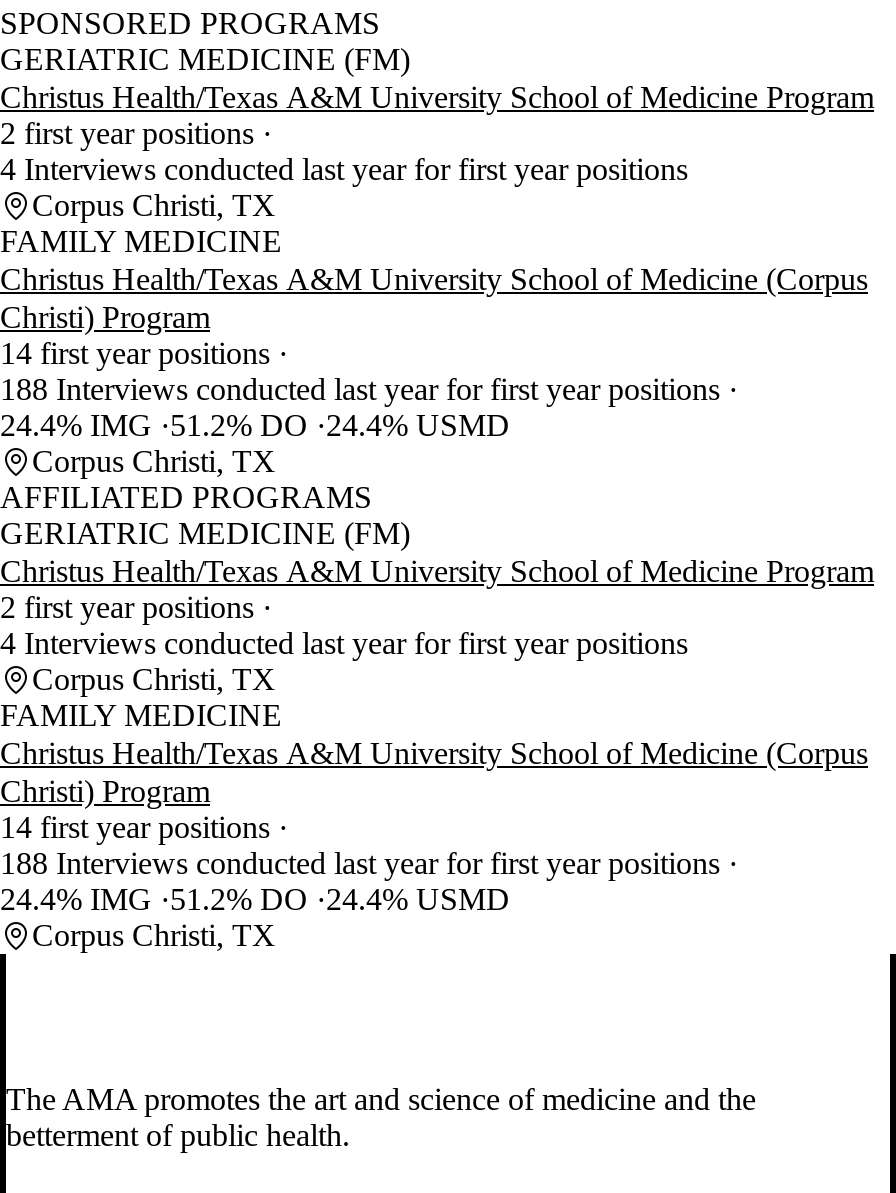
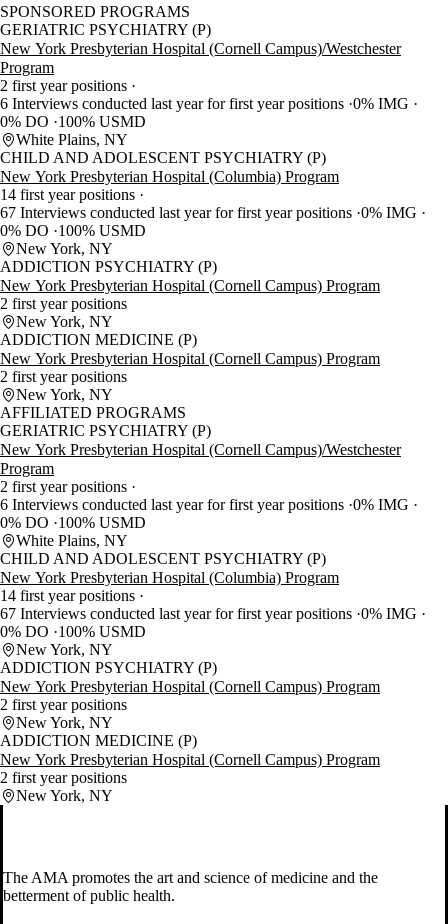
[0,42,874,114] GERIATRIC MEDICINE (FM) | Christus Health/Texas A&M University School of Medicine Program -> [0,21,401,76] GERIATRIC PSYCHIATRY (P) | New York Presbyterian Hospital (Cornell Campus)/Westchester | Program
[0,152,868,334] 4 Interviews conducted last year for first year positions | Corpus Christi, TX | FAMILY MEDICINE | Christus Health/Texas A&M University School of Medicine (Corpus | Christi) Program -> [0,95,413,185] 6 Interviews conducted last year for first year positions 0% IMG | 0% DO 100% USMD | White Plains, NY | CHILD AND ADOLESCENT PSYCHIATRY (P) | New York Presbyterian Hospital (Columbia) Program
[0,372,874,588] 188 Interviews conducted last year for first year positions | 24.4% IMG 51.2% DO 24.4% USMD | Corpus Christi, TX | GERIATRIC MEDICINE (FM) | Christus Health/Texas A&M University School of Medicine Program -> [0,204,421,294] 67 Interviews conducted last year for first year positions 0% IMG | 0% DO 100% USMD | New York, NY | ADDICTION PSYCHIATRY (P) | New York Presbyterian Hospital (Cornell Campus) Program
moved [0,480,372,514] -> [0,404,186,421]: AFFILIATED PROGRAMS
[0,626,868,808] 4 Interviews conducted last year for first year positions | Corpus Christi, TX | FAMILY MEDICINE | Christus Health/Texas A&M University School of Medicine (Corpus | Christi) Program -> [0,313,413,586] New York, NY | ADDICTION MEDICINE (P) | New York Presbyterian Hospital (Cornell Campus) Program | 2 first year positions | New York, NY | GERIATRIC PSYCHIATRY (P) | New York Presbyterian Hospital (Cornell Campus)/Westchester | Program | 2 first year positions | 6 Interviews conducted last year for first year positions 0% IMG | 0% DO 100% USMD | White Plains, NY | CHILD AND ADOLESCENT PSYCHIATRY (P) | New York Presbyterian Hospital (Columbia) Program
[0,846,728,952] 188 Interviews conducted last year for first year positions | 24.4% IMG 51.2% DO 24.4% USMD | Corpus Christi, TX -> [0,605,421,804] 67 Interviews conducted last year for first year positions 0% IMG | 0% DO 100% USMD | New York, NY | ADDICTION PSYCHIATRY (P) | New York Presbyterian Hospital (Cornell Campus) Program | 2 first year positions | New York, NY | ADDICTION MEDICINE (P) | New York Presbyterian Hospital (Cornell Campus) Program | 2 first year positions | New York, NY

